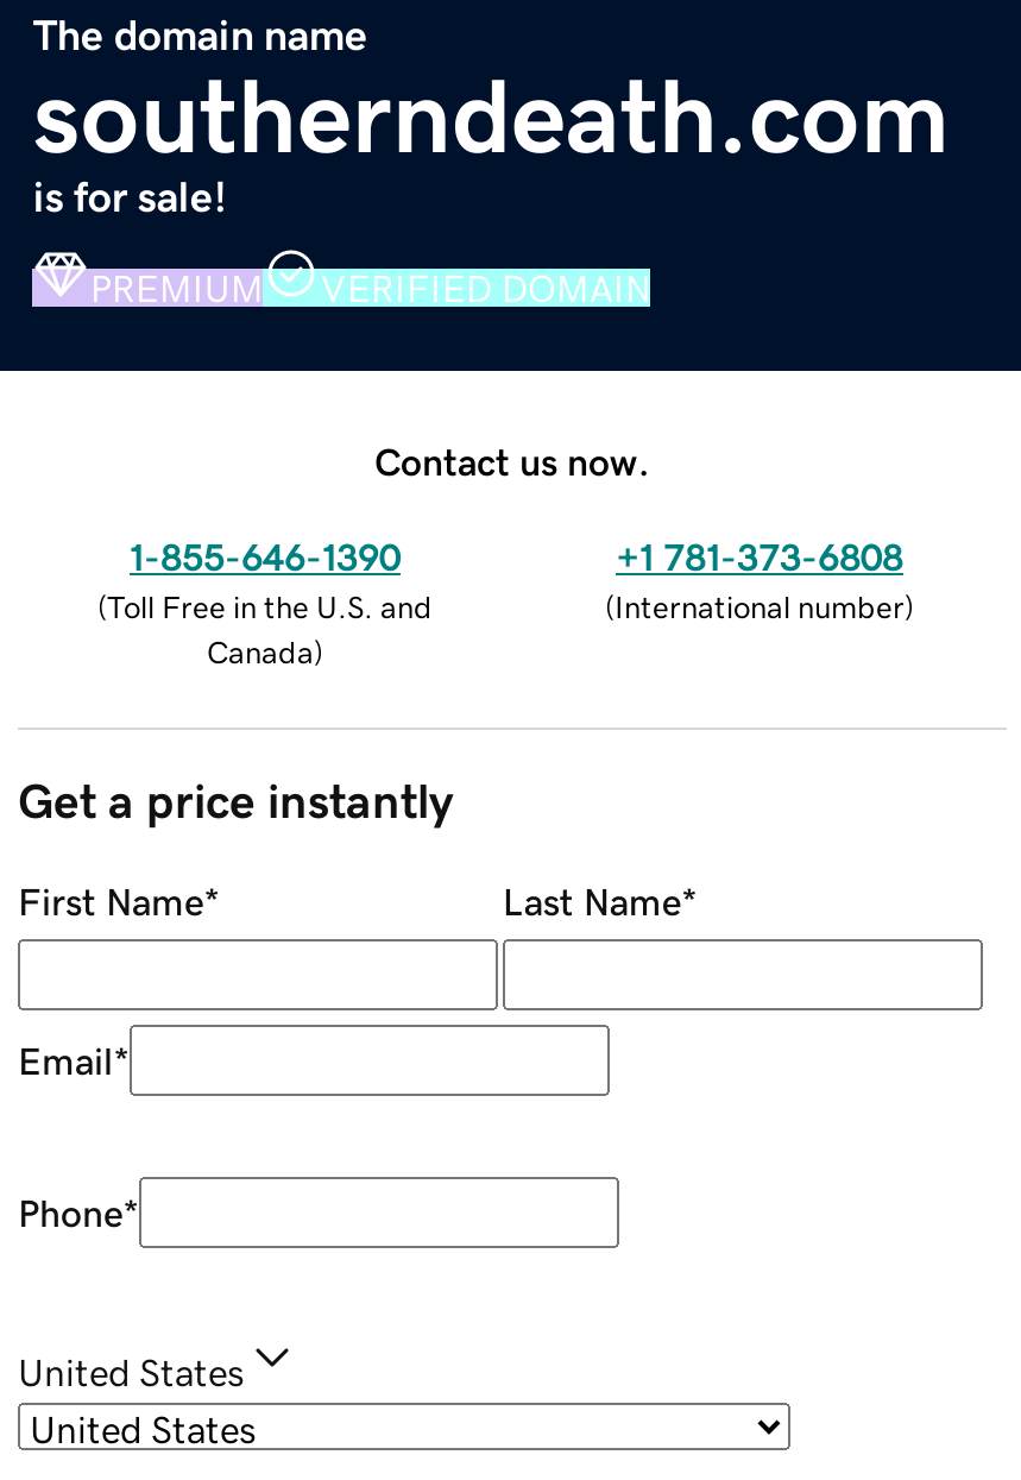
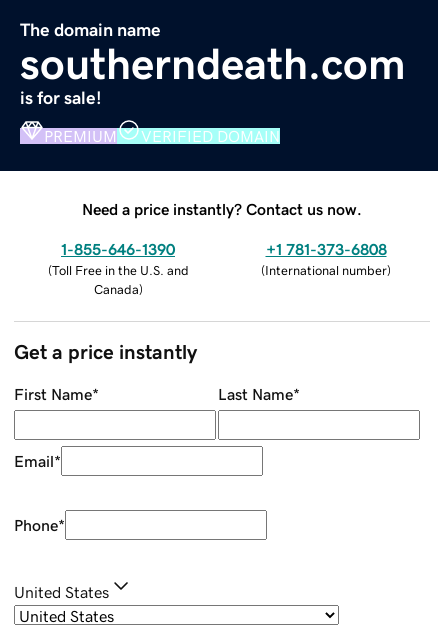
[374,441,650,479] Contact us now. -> [82,201,362,217] Need a price instantly? Contact us now.

